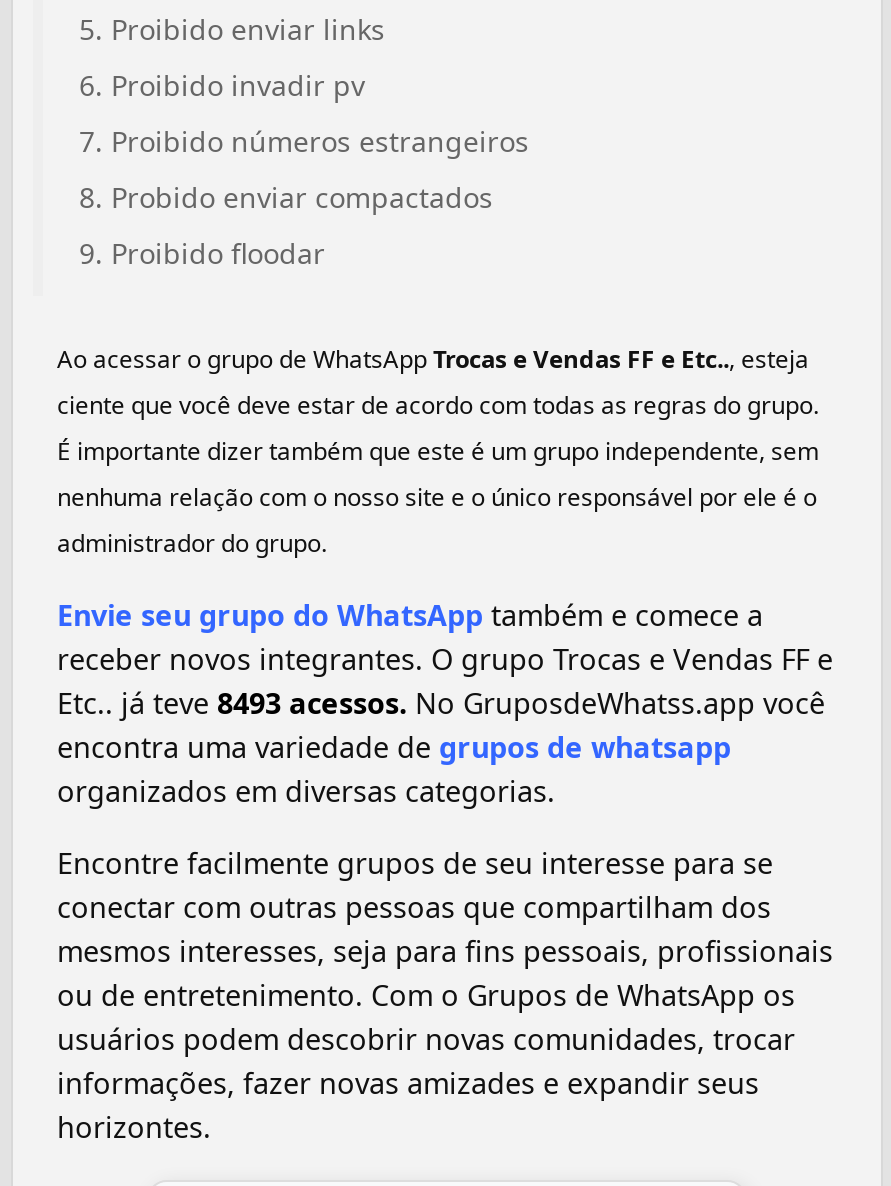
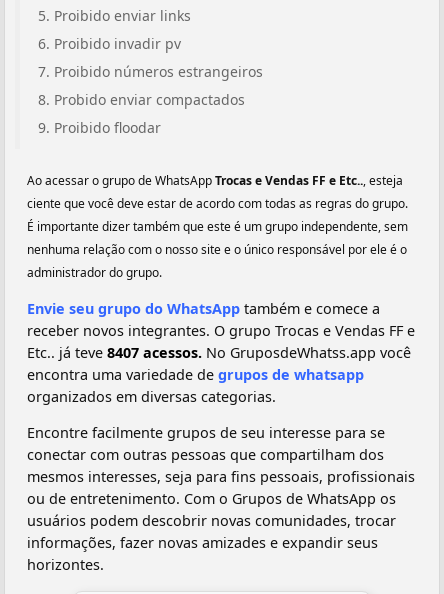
[57,684,825,722] Etc.. já teve 8493 acessos. No GruposdeWhatss.app você -> [27,343,411,362] Etc.. já teve 8407 acessos. No GruposdeWhatss.app você

